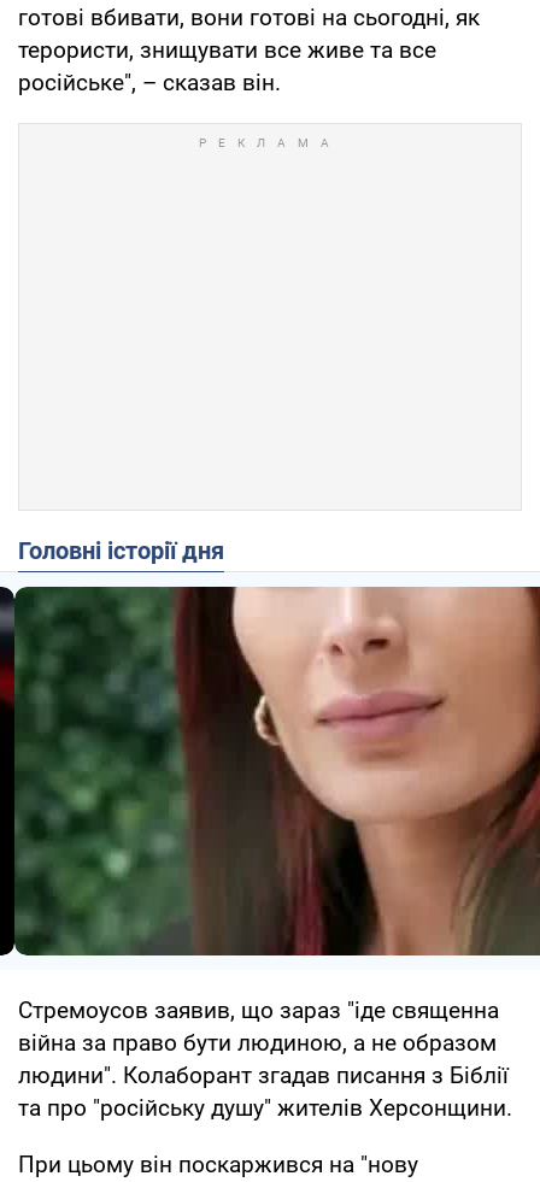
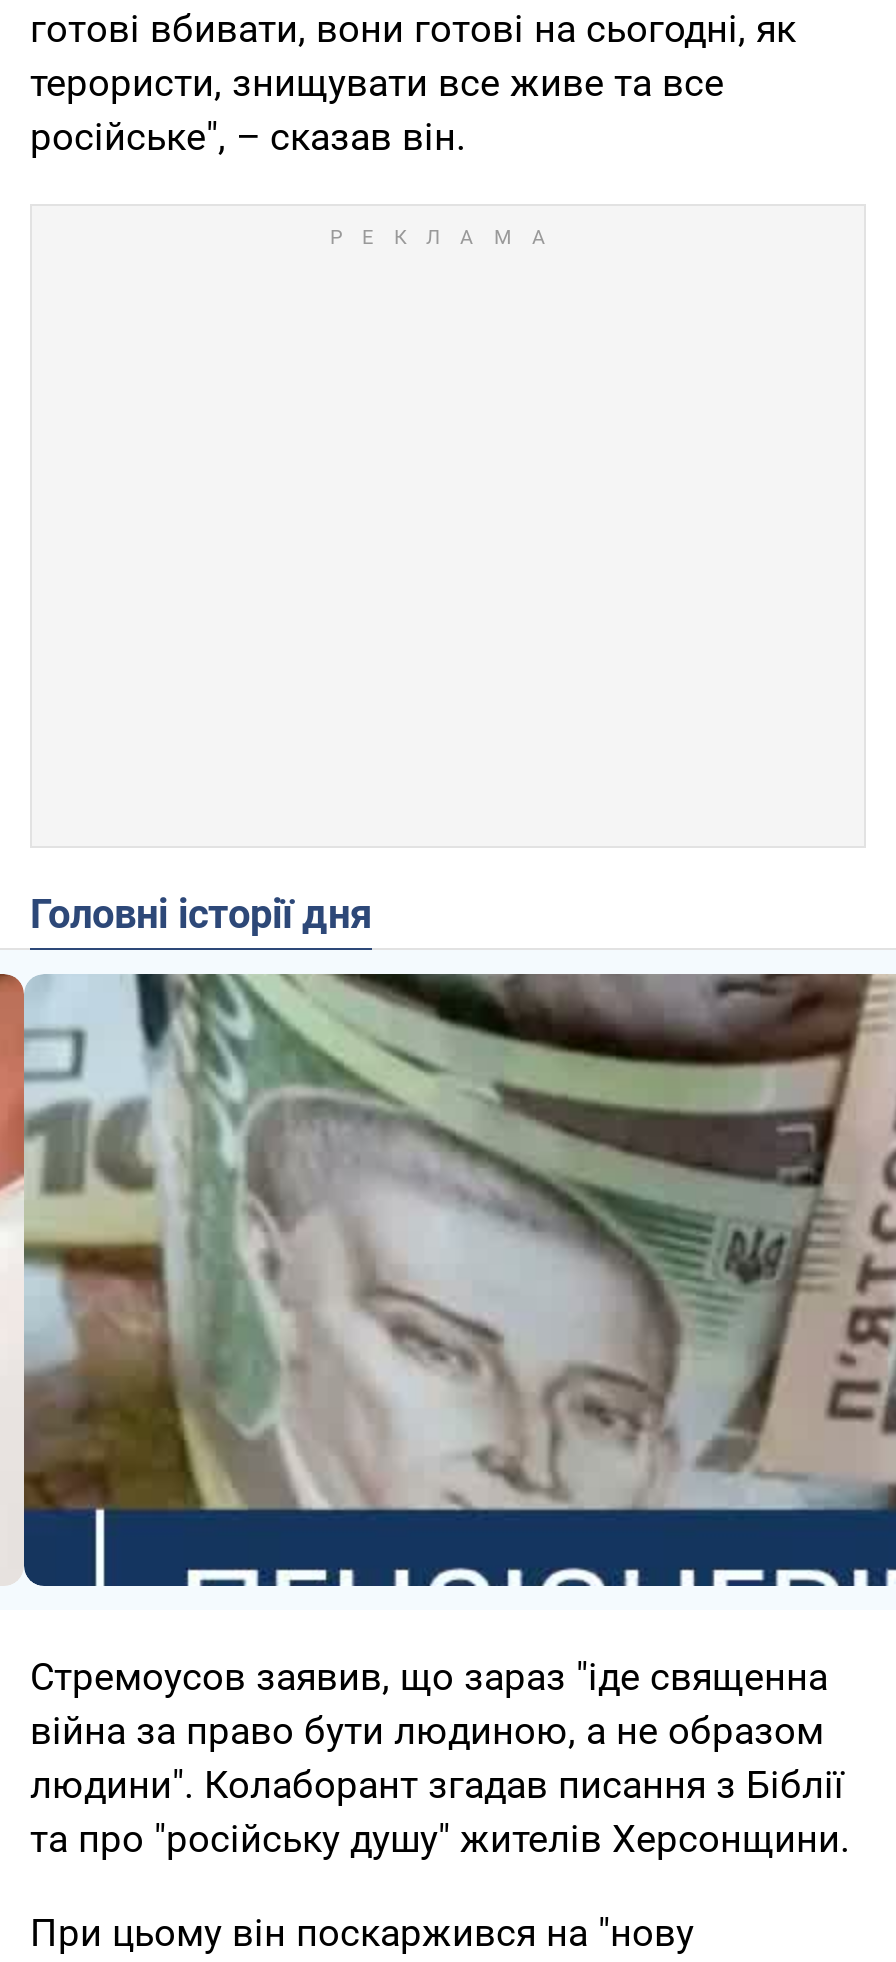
[4,586,536,957] [image] -> [6,972,890,1588] [image]

